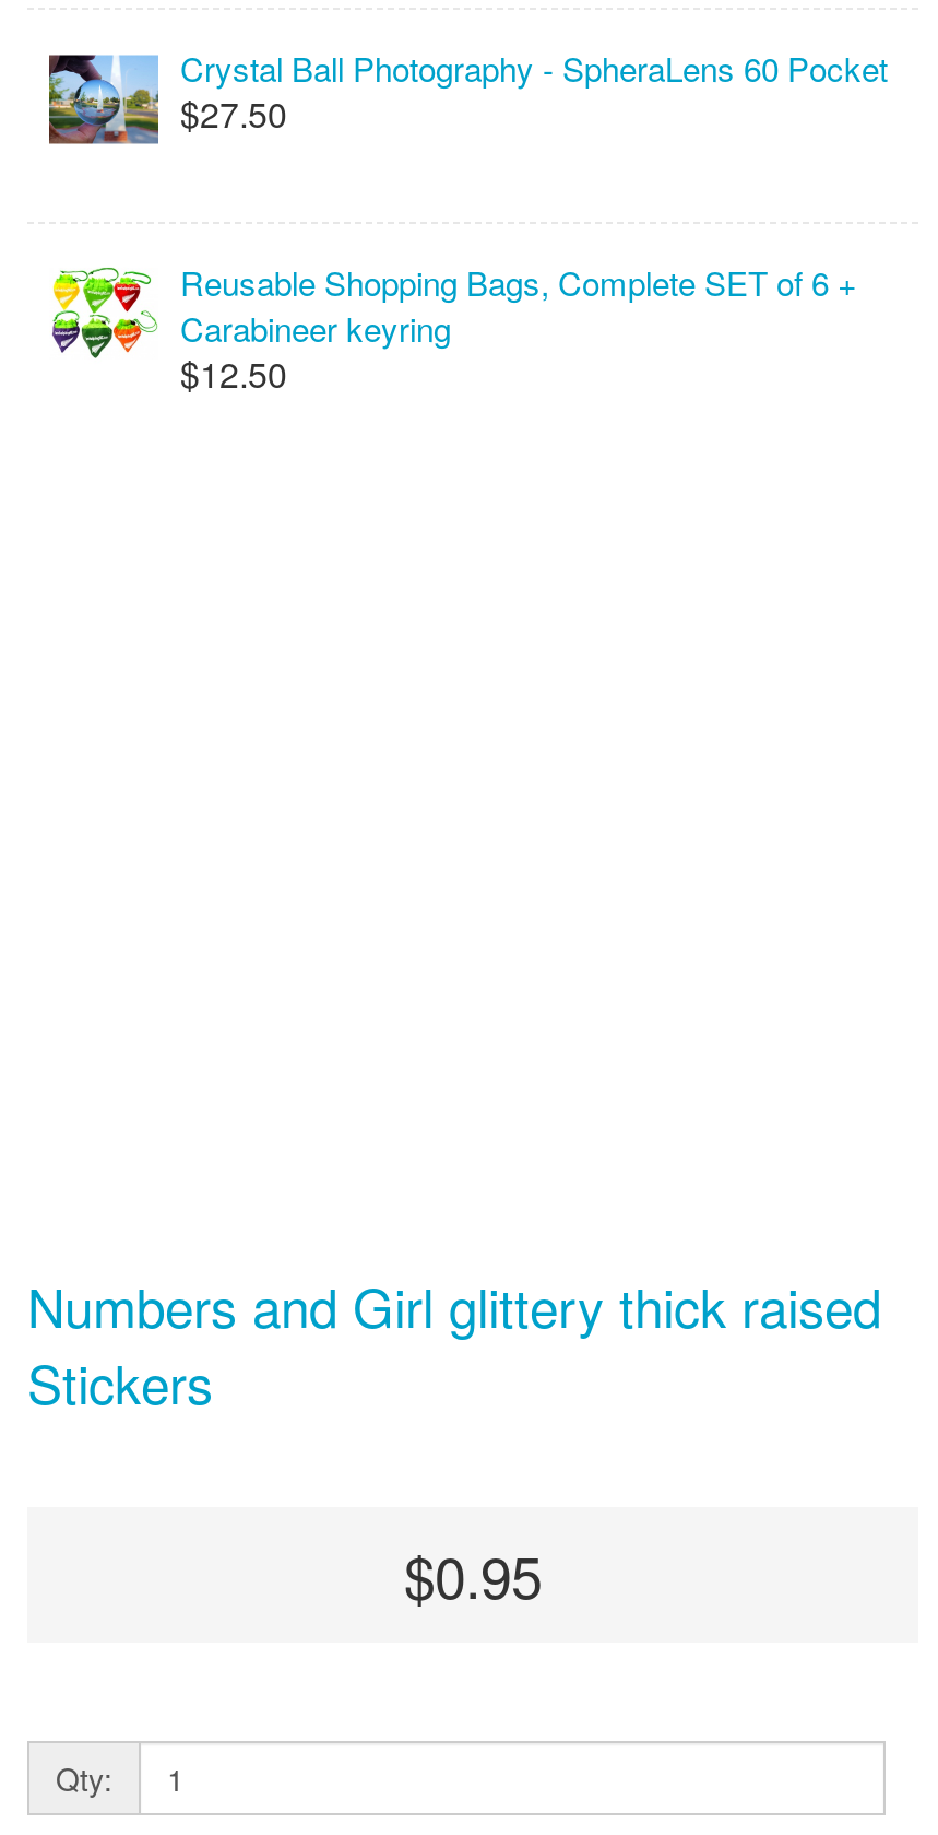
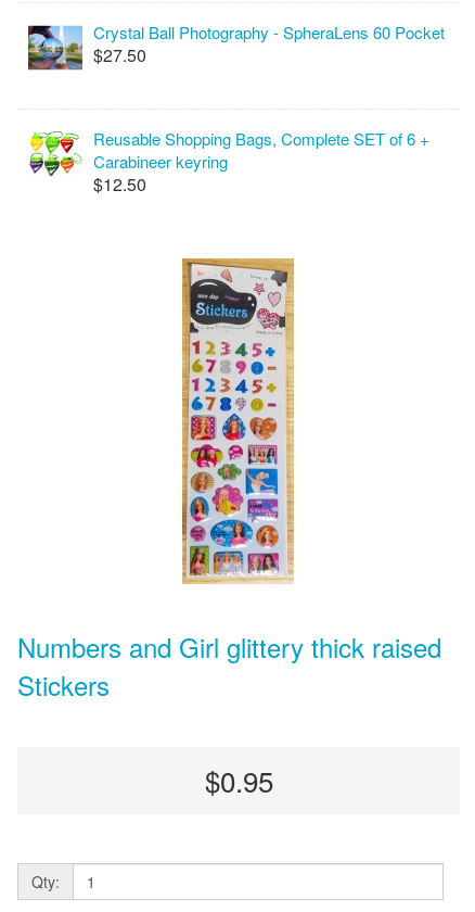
none -> [181,257,295,585] [image]

